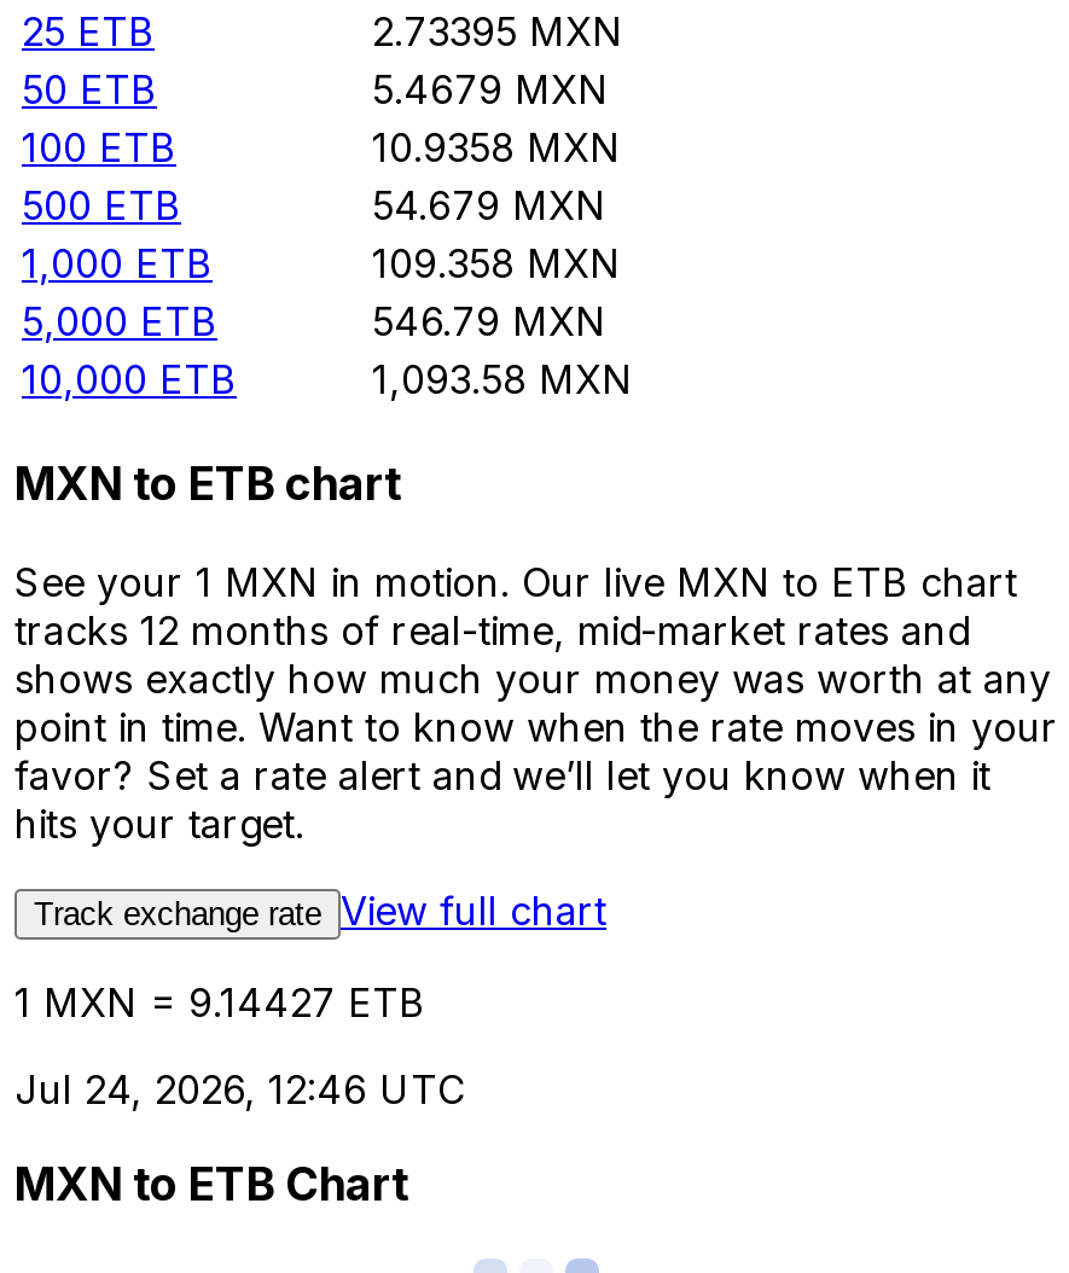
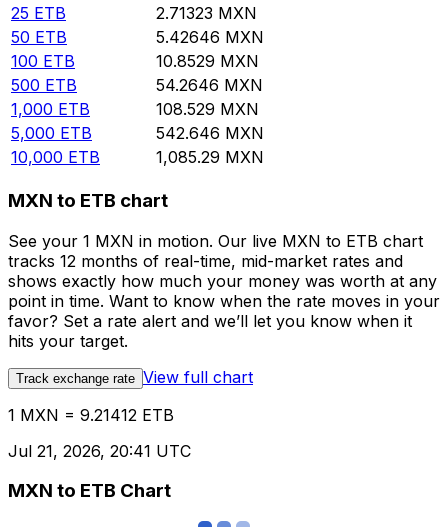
[372,8,623,56] 2.73395 MXN -> [156,3,257,23] 2.71323 MXN
[372,66,609,114] 5.4679 MXN -> [156,27,264,47] 5.42646 MXN
[372,124,621,172] 10.9358 MXN -> [156,51,259,71] 10.8529 MXN
[372,182,606,230] 54.679 MXN -> [156,75,263,95] 54.2646 MXN
[372,240,621,288] 109.358 MXN -> [156,99,259,119] 108.529 MXN
[372,298,606,346] 546.79 MXN -> [156,123,264,143] 542.646 MXN
[372,356,633,404] 1,093.58 MXN -> [156,147,264,167] 1,085.29 MXN
[14,978,425,1026] 1 MXN = 9.14427 ETB -> [8,405,174,425] 1 MXN = 9.21412 ETB
[14,1065,464,1113] Jul 24, 2026, 12:46 UTC -> [8,441,191,461] Jul 21, 2026, 20:41 UTC

